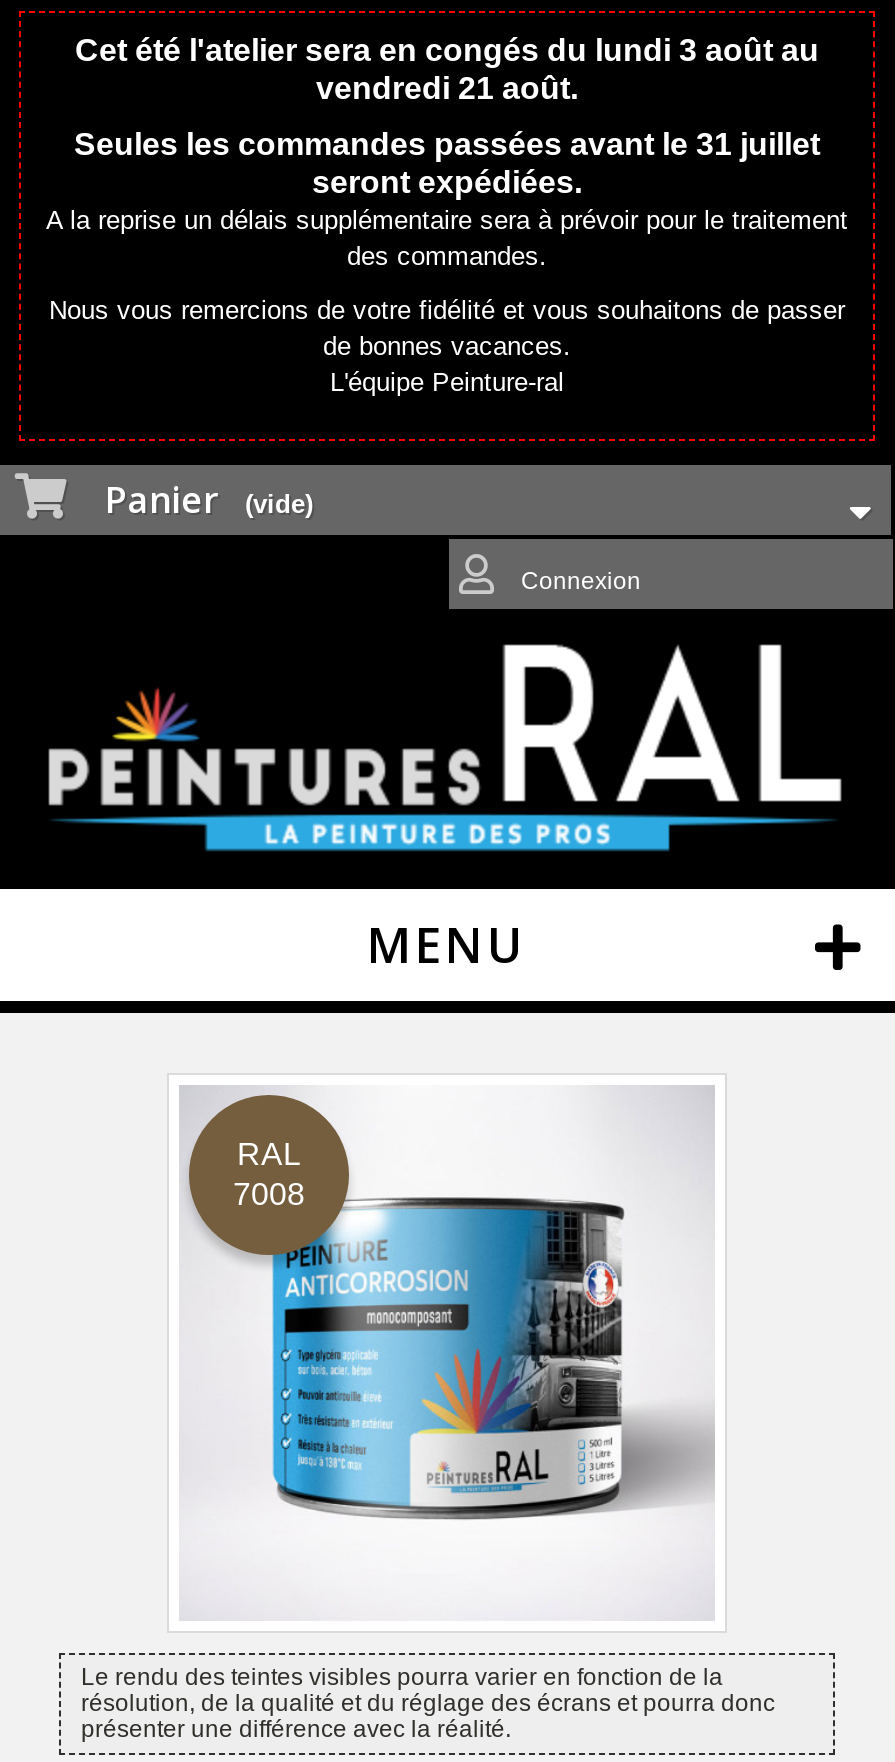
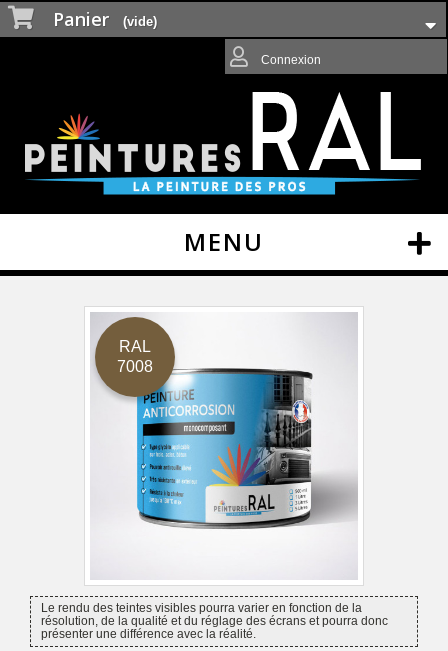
[46,33,848,397] Cet été l'atelier sera en congés du lundi 3 août au | vendredi 21 août. | Seules les commandes passées avant le 31 juillet | seront expédiées. | A la reprise un délais supplémentaire sera à prévoir pour le traitement | des commandes. | Nous vous remercions de votre fidélité et vous souhaitons de passer | de bonnes vacances. | L'équipe Peinture-ral -> none

